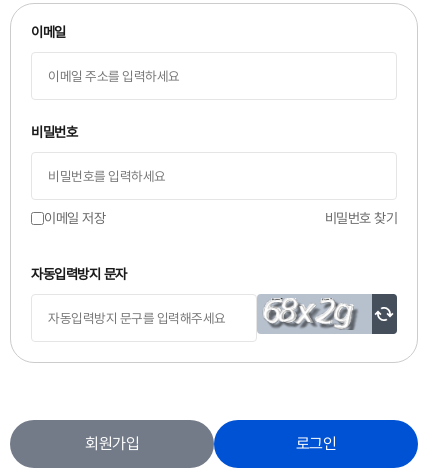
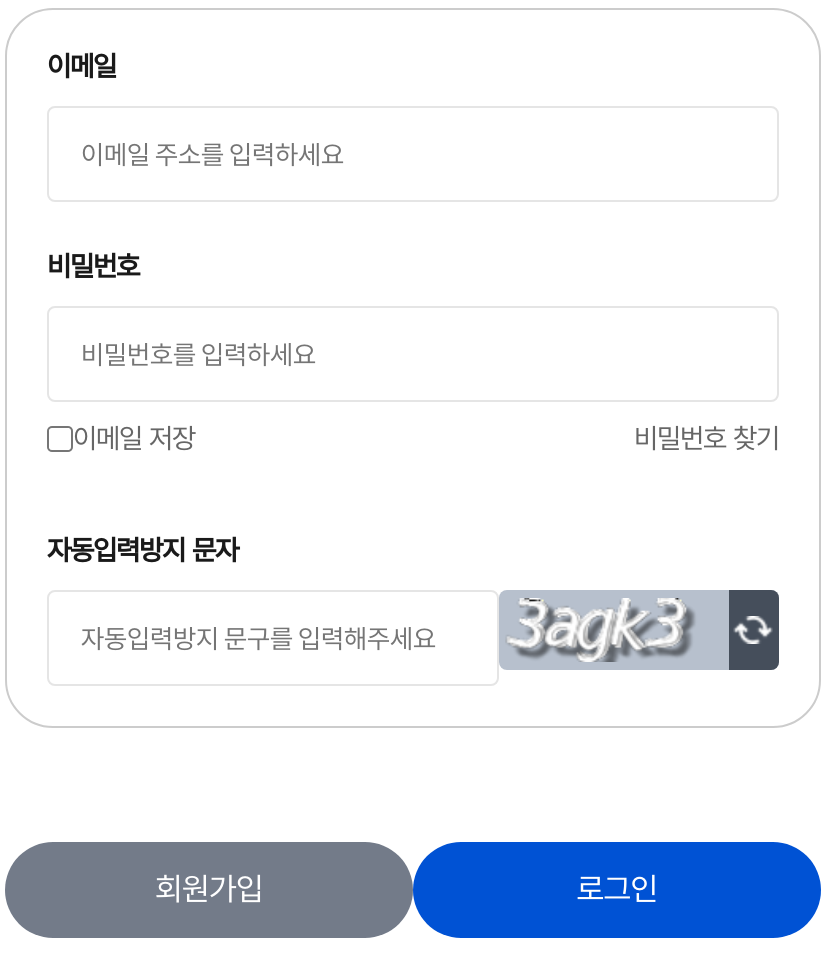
[263,298,358,330] [image] -> [509,598,699,662] [image]

